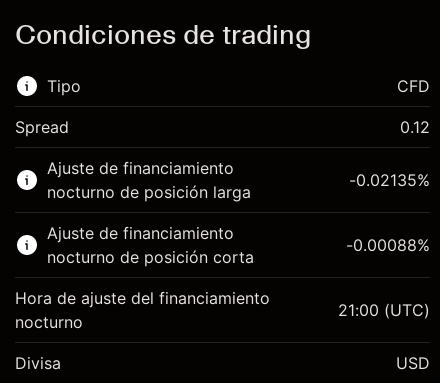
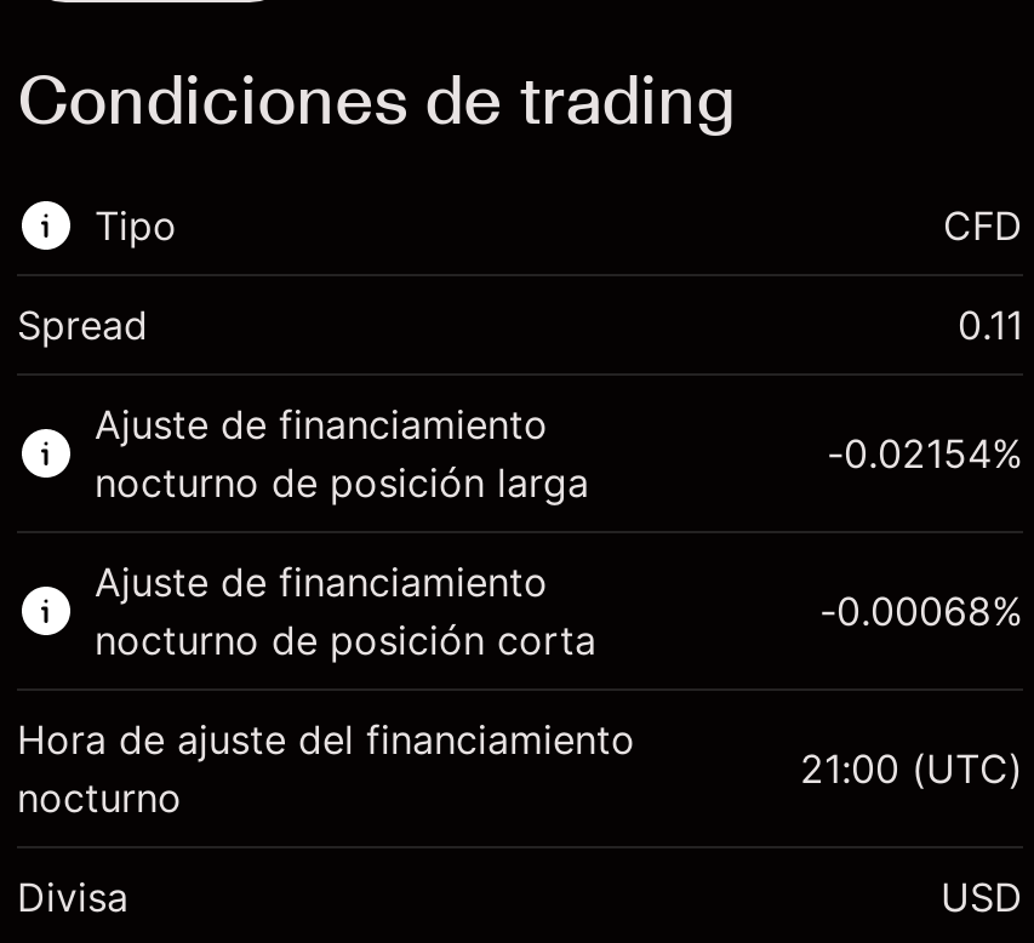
[400,117,430,137] 0.12 -> [958,301,1023,349] 0.11
[349,170,430,190] -0.02135% -> [827,429,1023,478] -0.02154%
[346,235,430,255] -0.00088% -> [819,587,1023,635] -0.00068%

